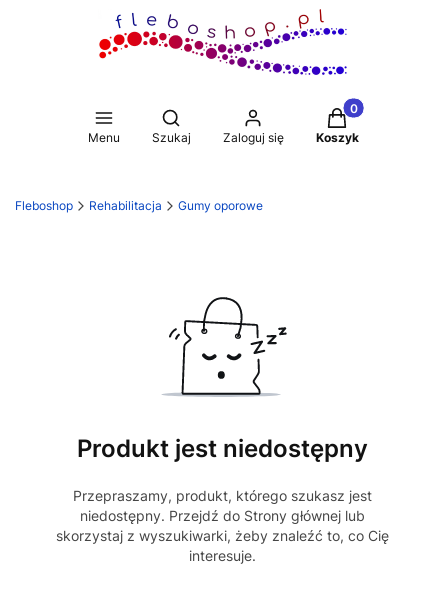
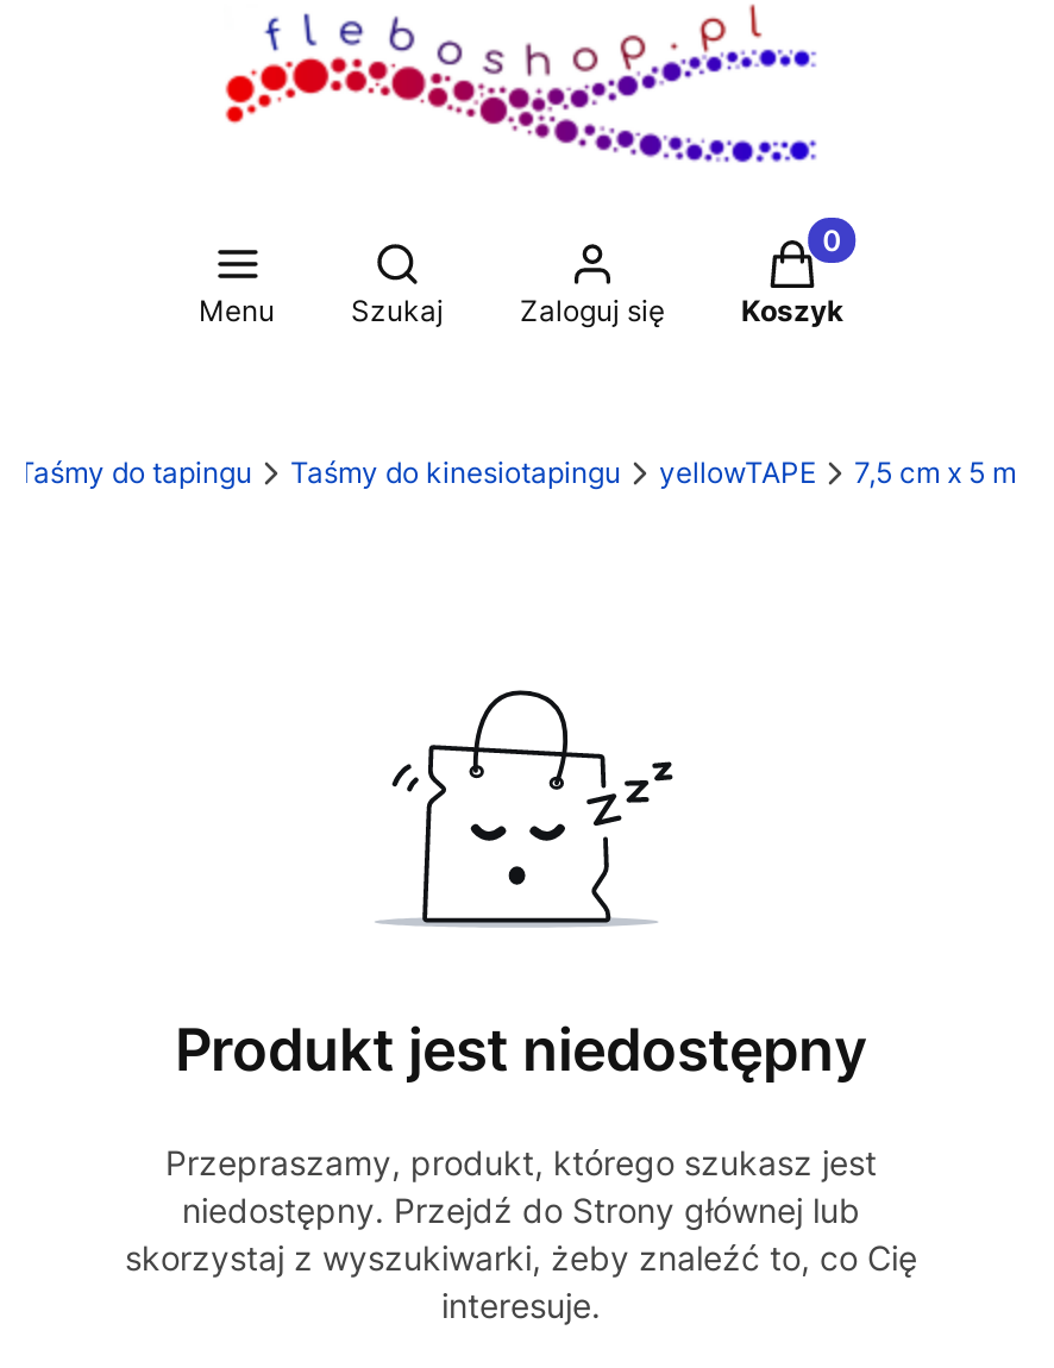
[15,198,263,213] Fleboshop | Rehabilitacja | Gumy oporowe -> [17,454,1016,490] Taśmy do tapingu | Taśmy do kinesiotapingu | yellowTAPE | 7,5 cm x 5 m

